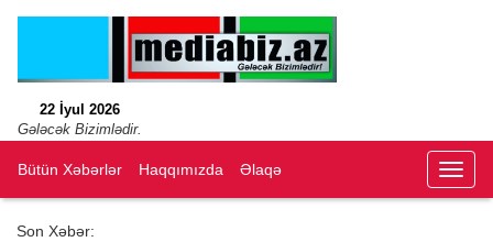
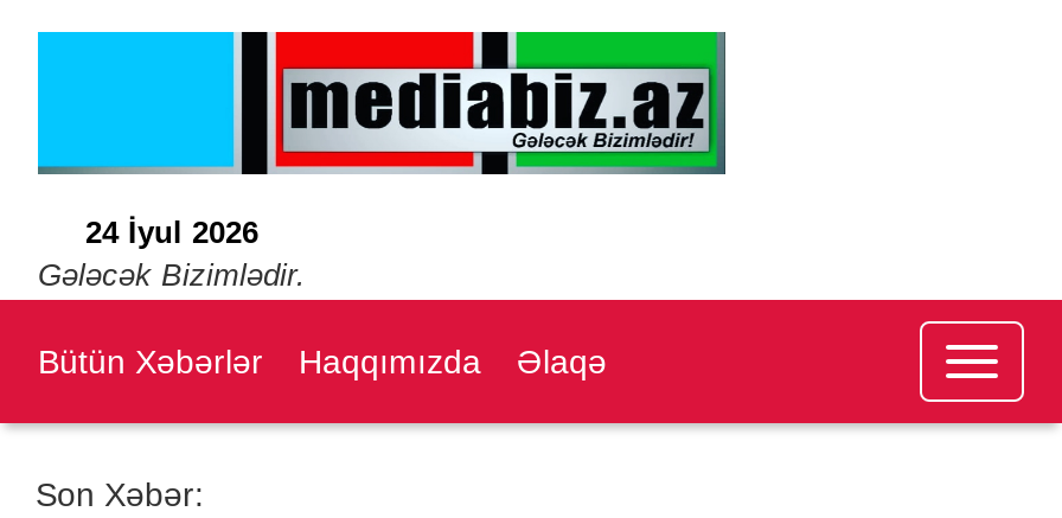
[40,101,120,118] 22 İyul 2026 -> [85,214,258,250] 24 İyul 2026

